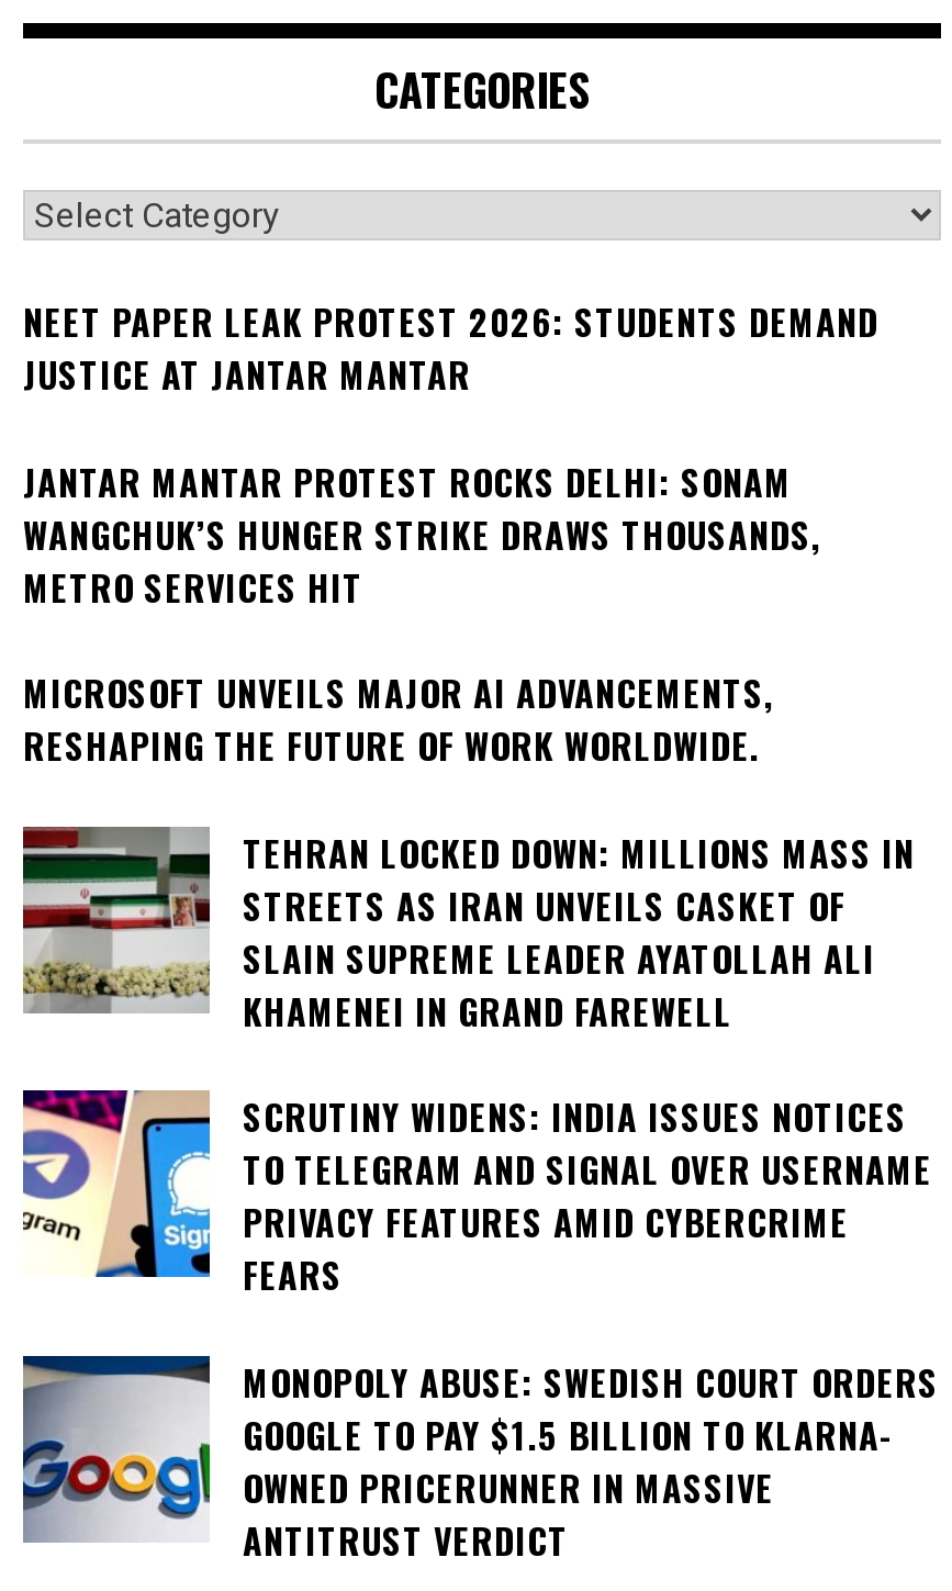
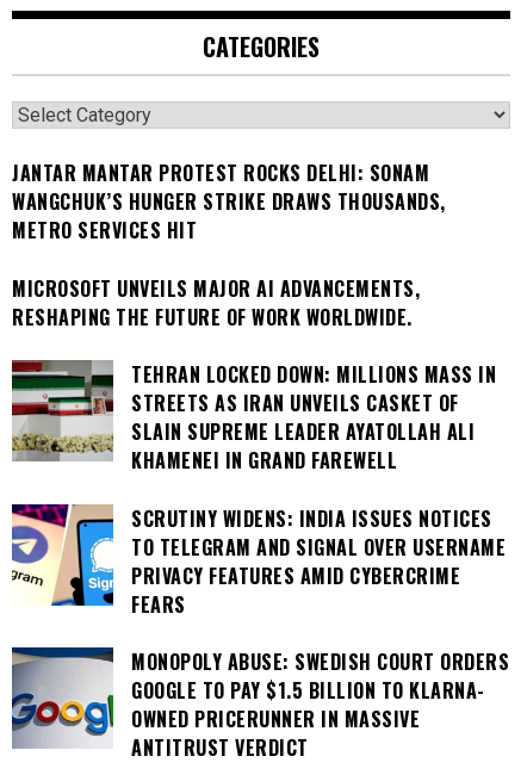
[23,296,878,401] NEET PAPER LEAK PROTEST 2026: STUDENTS DEMAND | JUSTICE AT JANTAR MANTAR -> none

